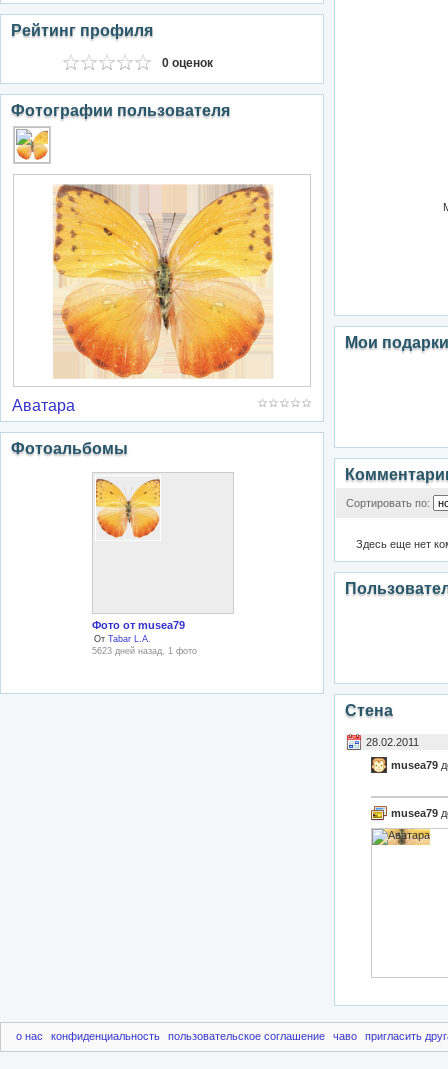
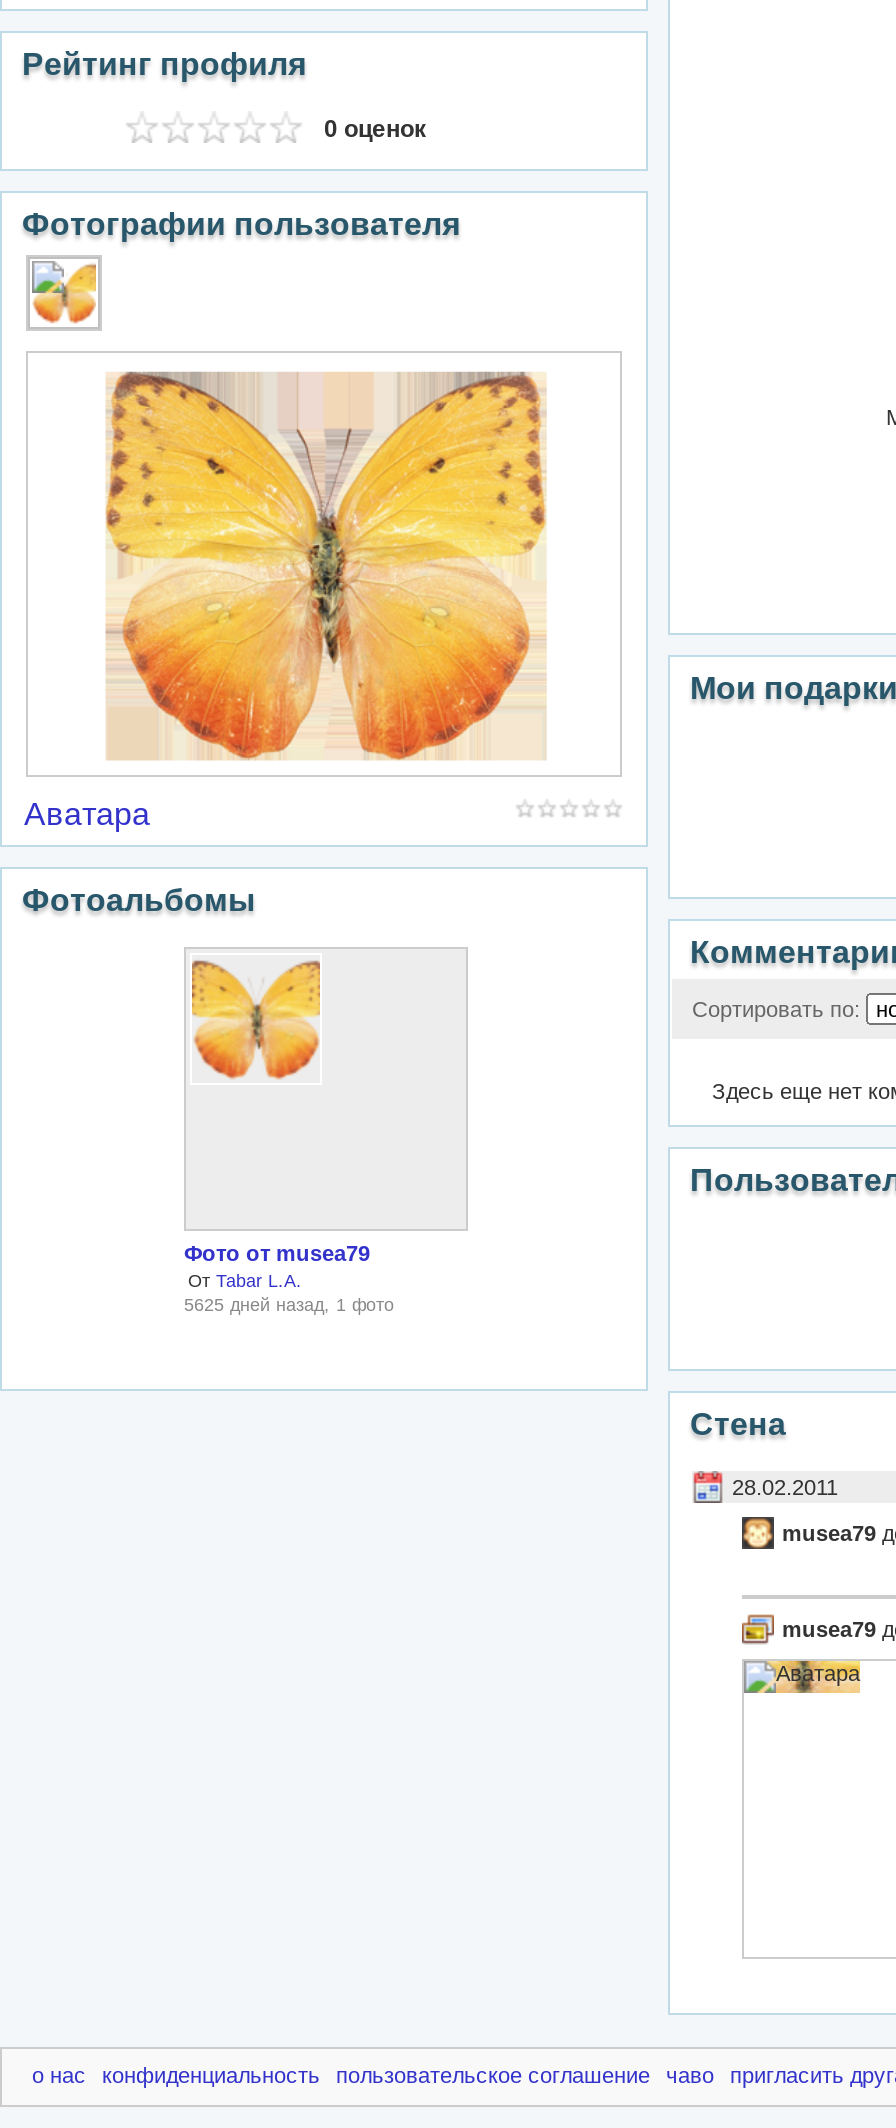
[92,646,197,656] 5623 дней назад, 1 фото -> [184,1295,394,1315] 5625 дней назад, 1 фото

